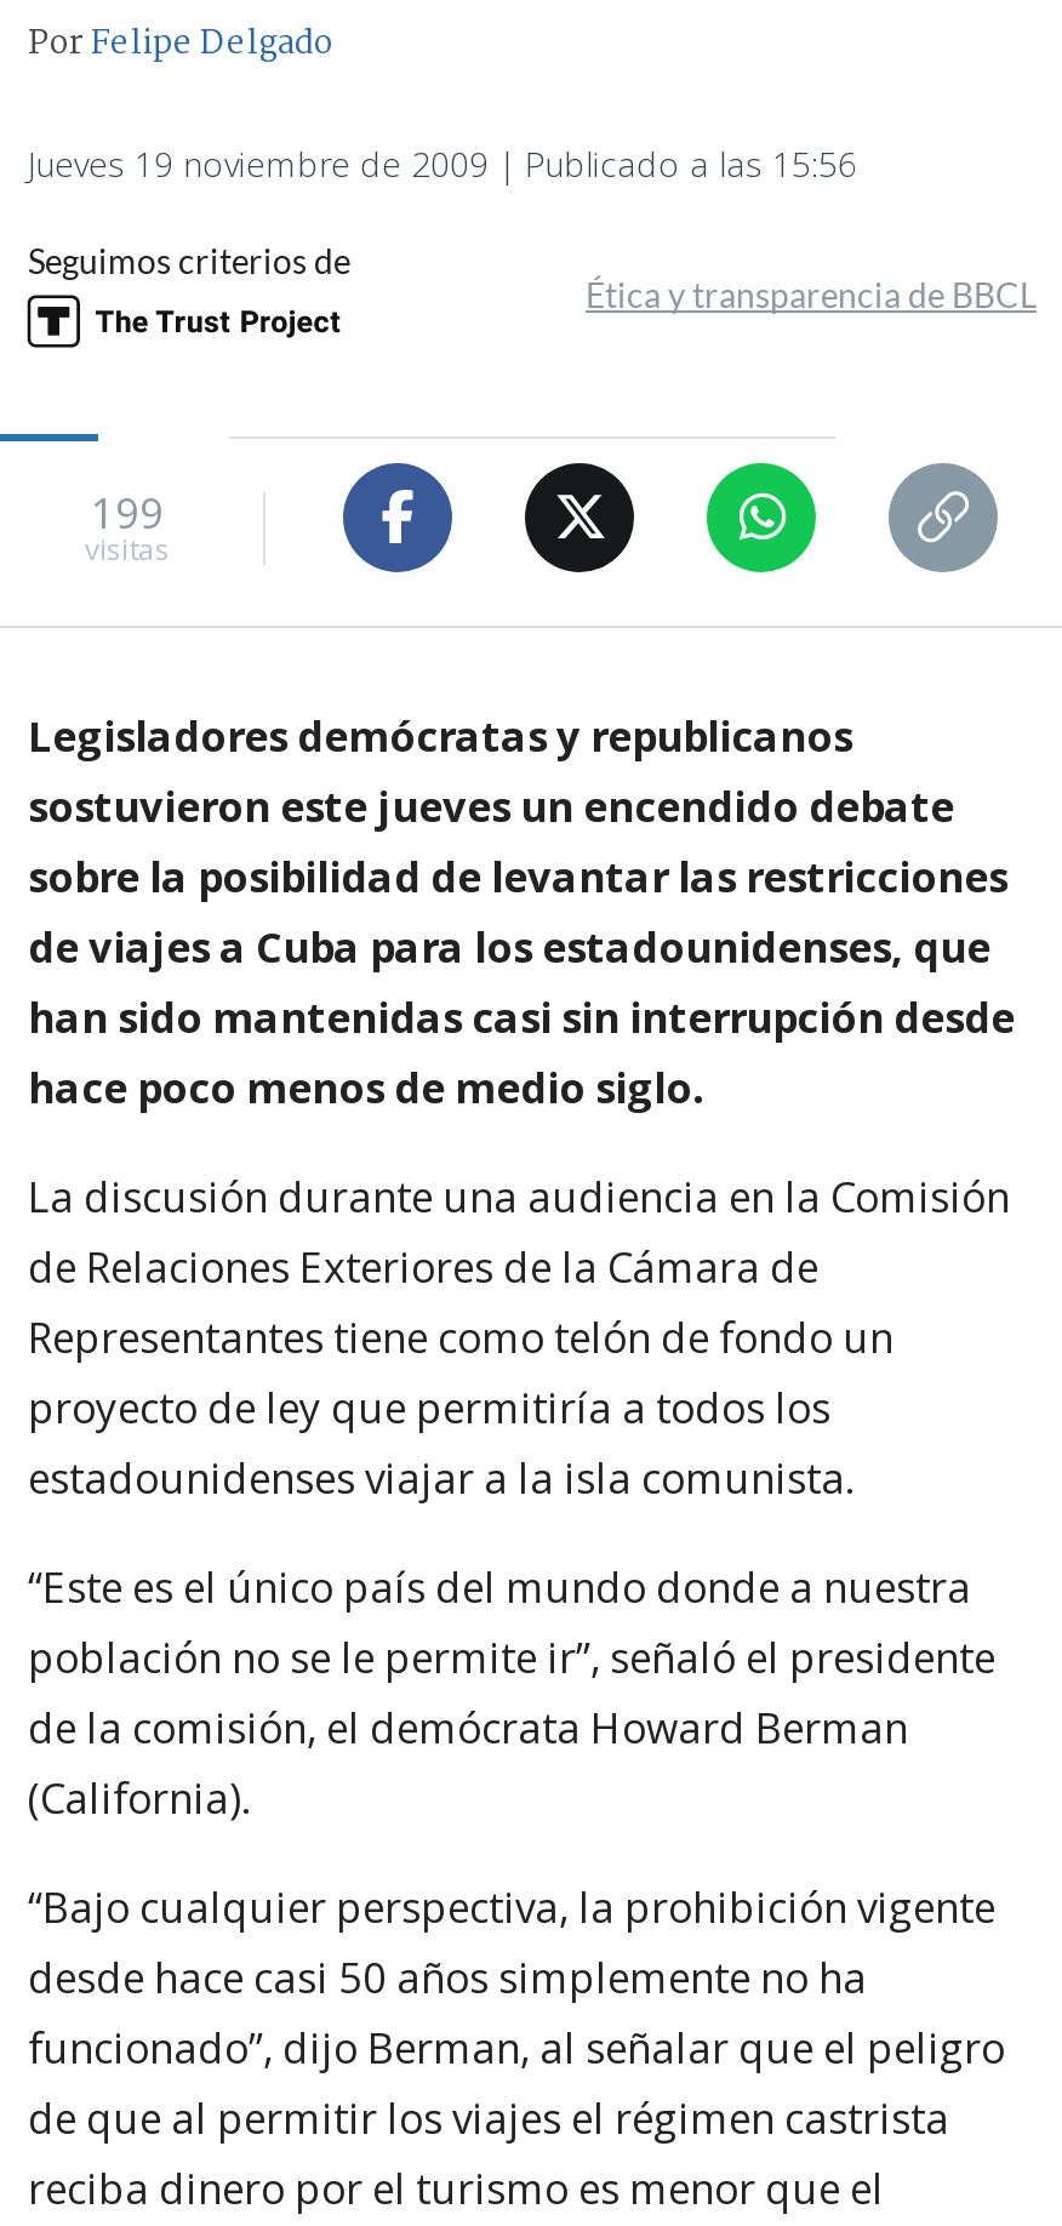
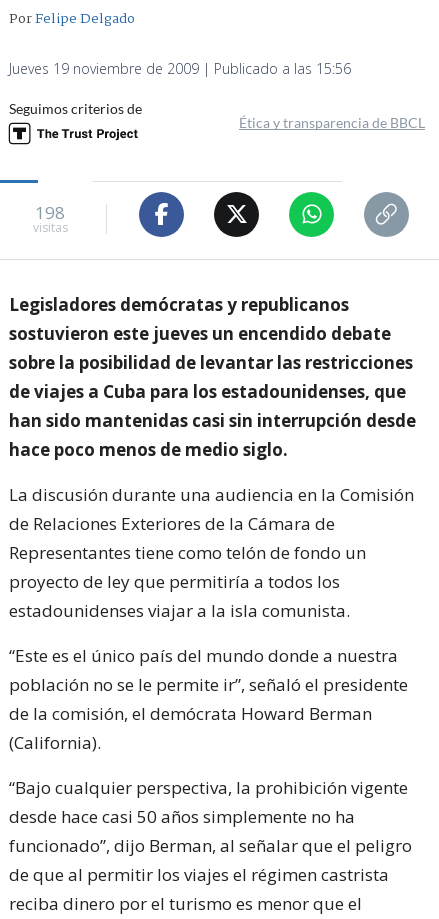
[91,486,164,541] 199 -> [35,201,65,224] 198

